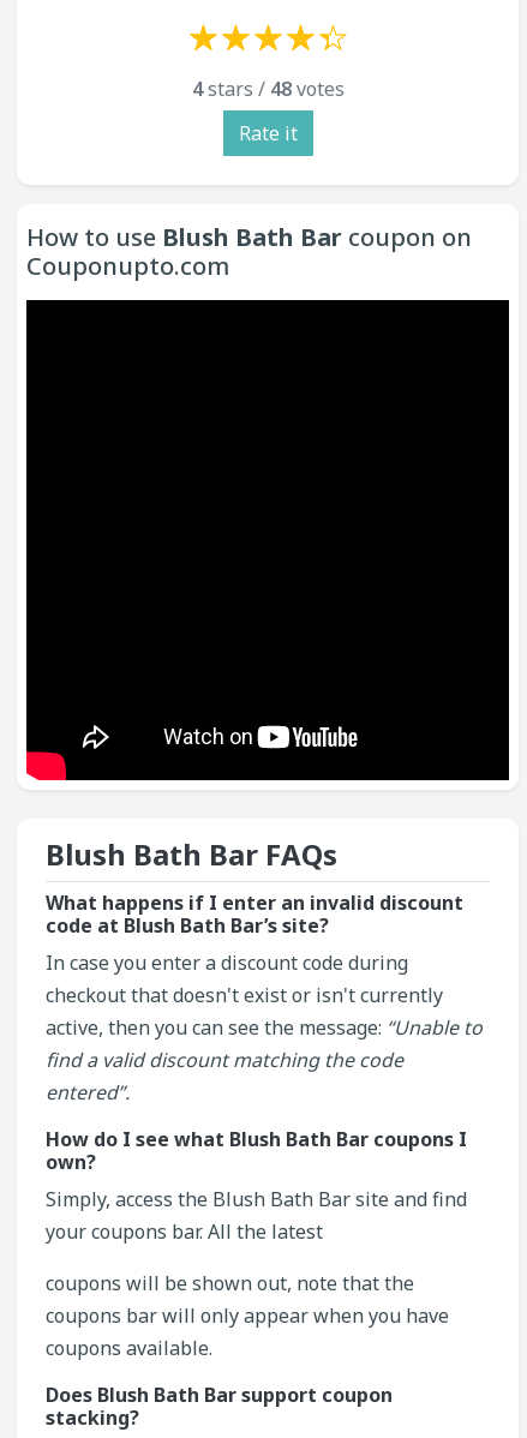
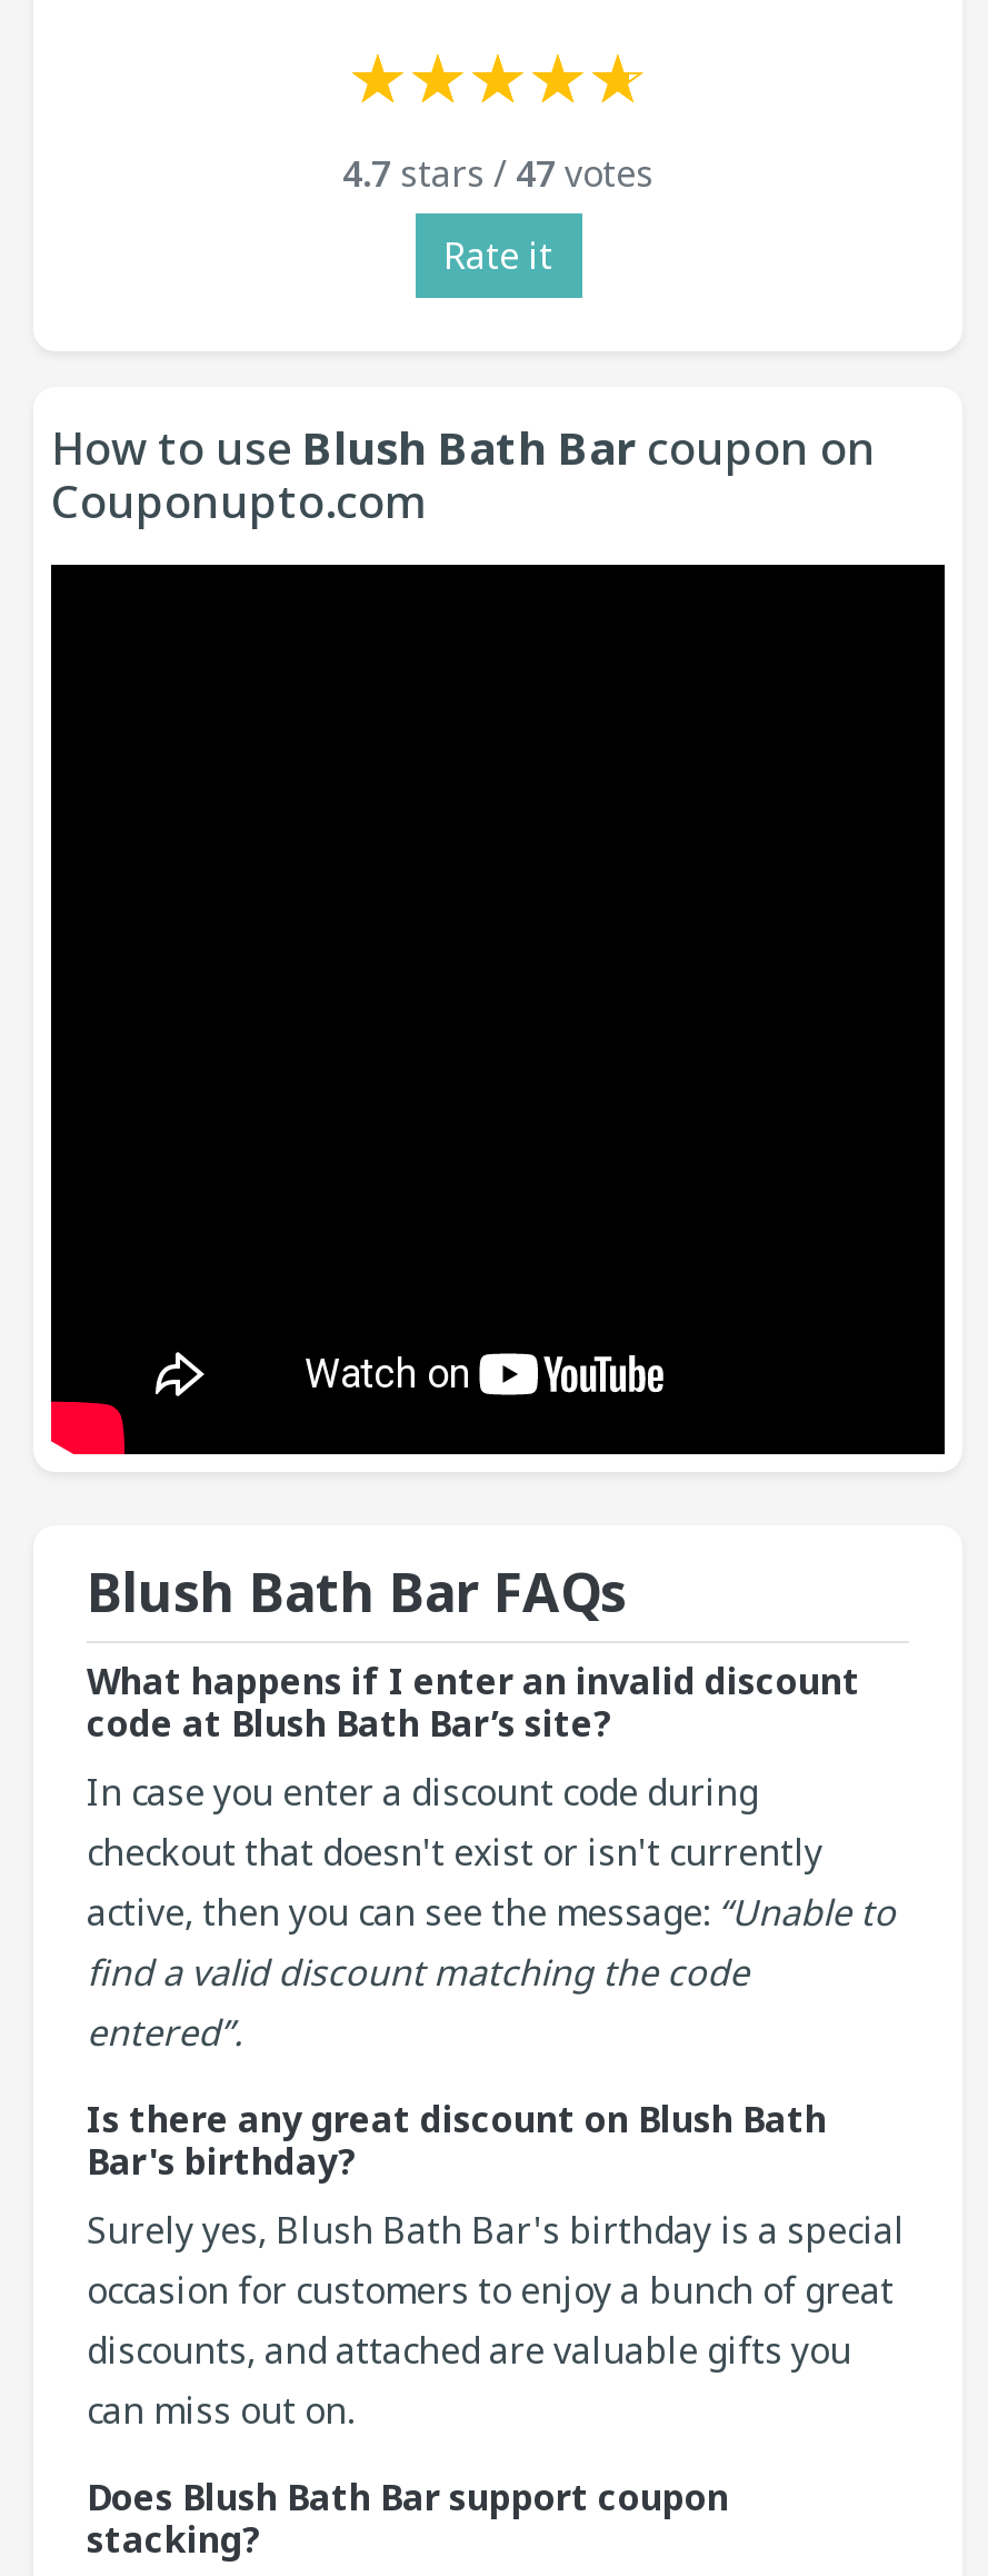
[191,76,344,102] 4 stars / 48 votes -> [342,149,653,198] 4.7 stars / 47 votes
[46,1126,467,1361] How do I see what Blush Bath Bar coupons I | own? | Simply, access the Blush Bath Bar site and find | your coupons bar. All the latest | coupons will be shown out, note that the | coupons bar will only appear when you have | coupons available. -> [87,2094,905,2435] Is there any great discount on Blush Bath | Bar's birthday? | Surely yes, Blush Bath Bar's birthday is a special | occasion for customers to enjoy a bunch of great | discounts, and attached are valuable gifts you | can miss out on.

